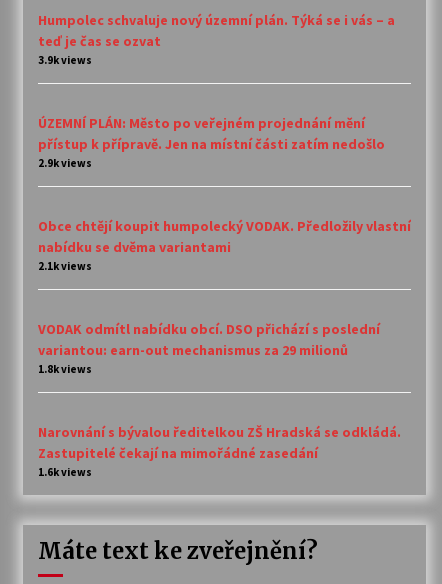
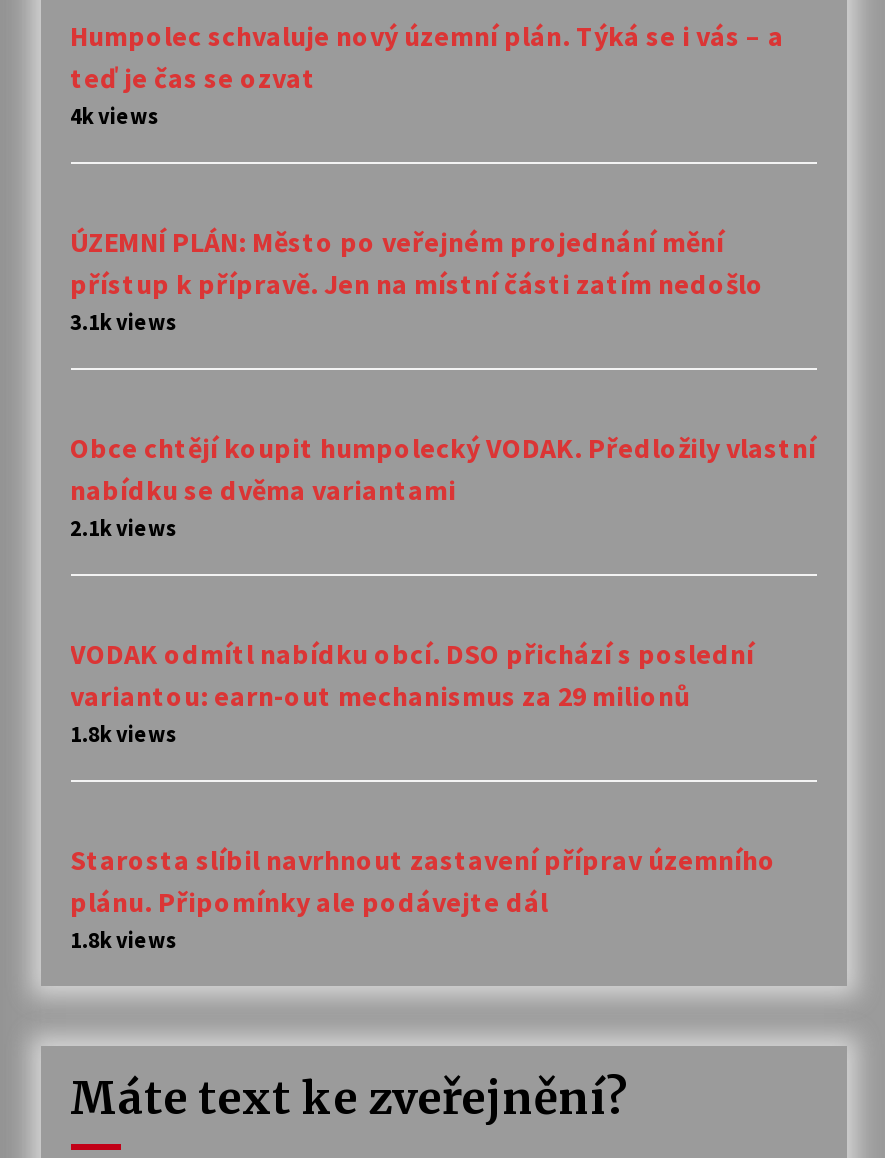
[37,53,91,67] 3.9k views -> [70,101,160,129] 4k views
[37,156,91,170] 2.9k views -> [70,307,178,335] 3.1k views
[37,423,400,479] Narovnání s bývalou ředitelkou ZŠ Hradská se odkládá. | Zastupitelé čekají na mimořádné zasedání | 1.6k views -> [70,841,776,953] Starosta slíbil navrhnout zastavení příprav územního | plánu. Připomínky ale podávejte dál | 1.8k views

